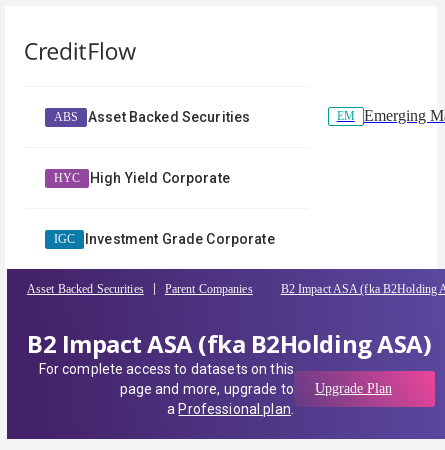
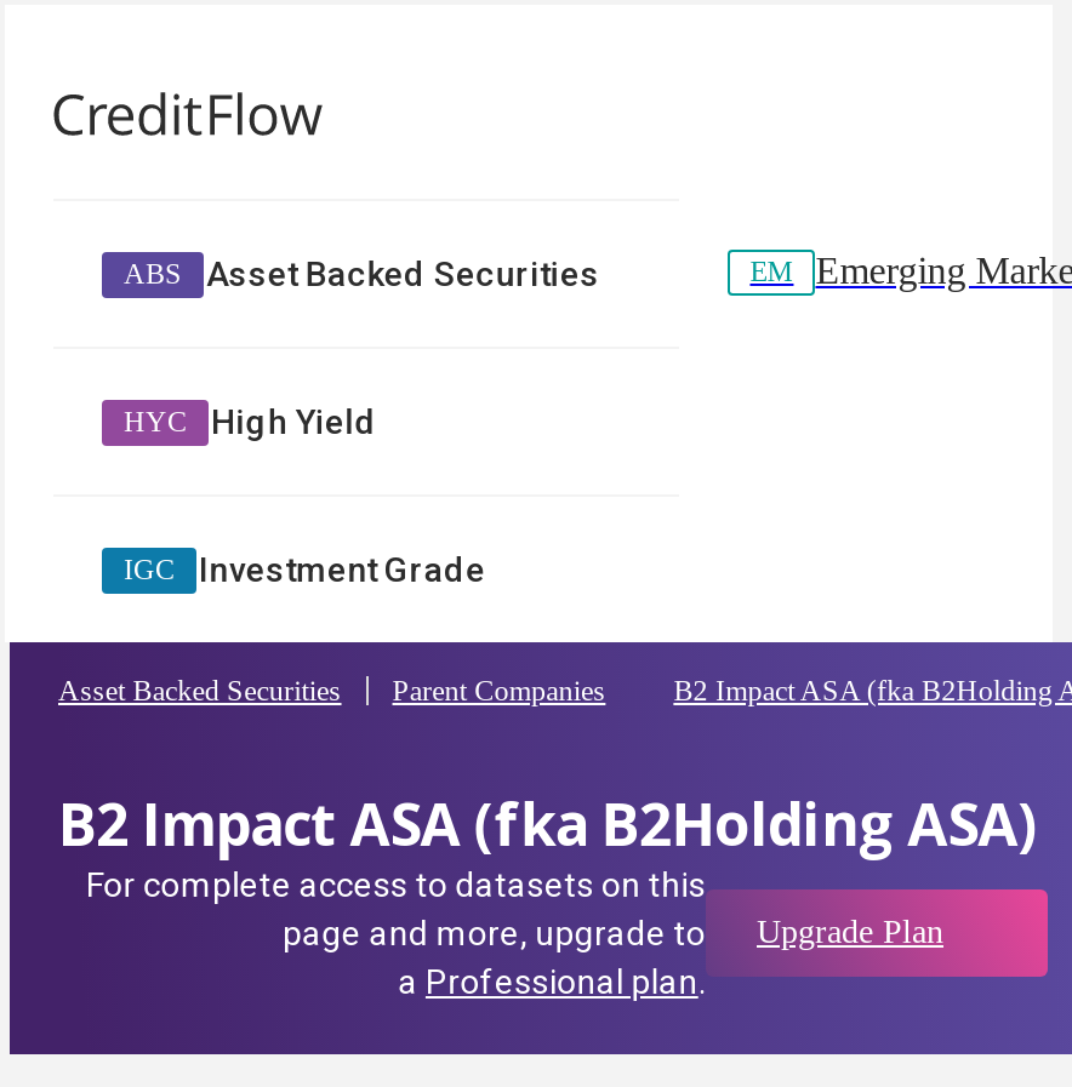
[90,170,230,186] High Yield Corporate -> [211,402,377,441] High Yield
[85,231,275,247] Investment Grade Corporate -> [199,550,486,589] Investment Grade

